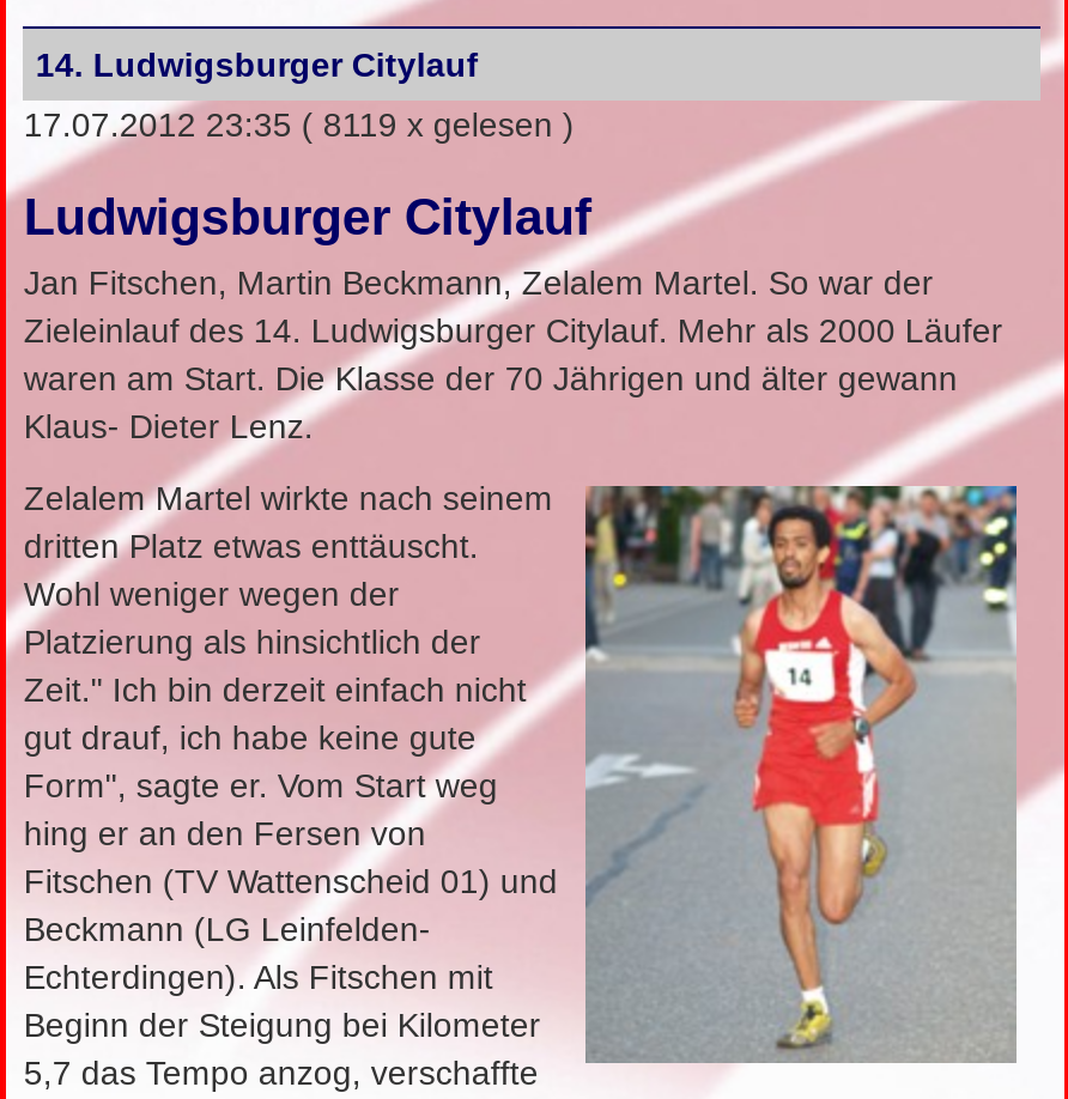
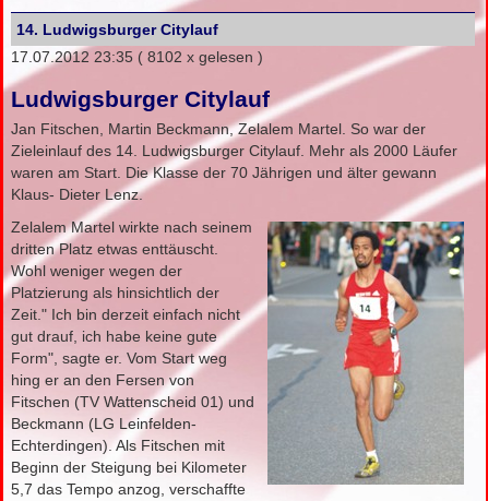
[24,106,574,144] 17.07.2012 23:35 ( 8119 x gelesen ) -> [11,48,264,66] 17.07.2012 23:35 ( 8102 x gelesen )

